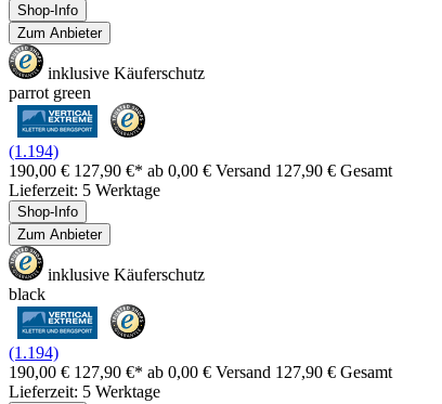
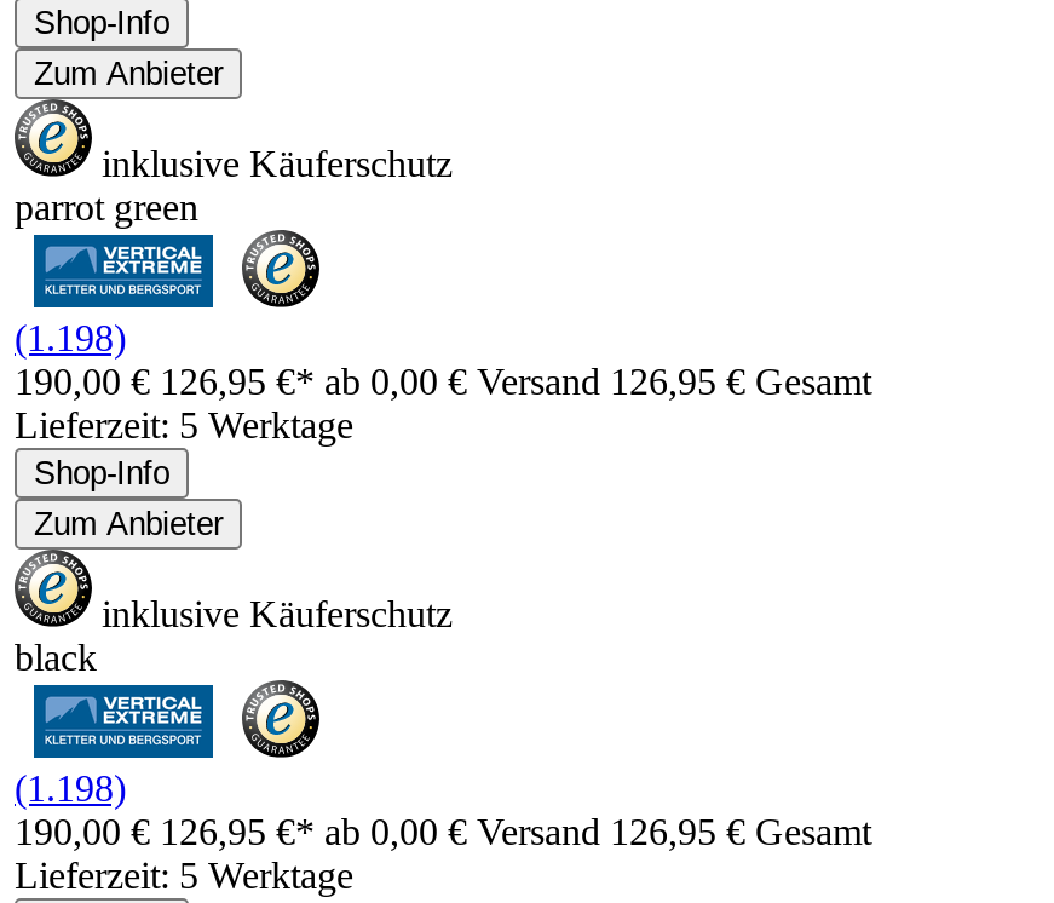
[9,142,58,160] (1.194) -> [15,316,126,358] (1.198)
[9,161,392,179] 190,00 € 127,90 €* ab 0,00 € Versand 127,90 € Gesamt -> [15,360,871,401] 190,00 € 126,95 €* ab 0,00 € Versand 126,95 € Gesamt
[9,343,58,361] (1.194) -> [15,767,126,808] (1.198)
[9,363,392,381] 190,00 € 127,90 €* ab 0,00 € Versand 127,90 € Gesamt -> [15,810,871,851] 190,00 € 126,95 €* ab 0,00 € Versand 126,95 € Gesamt

